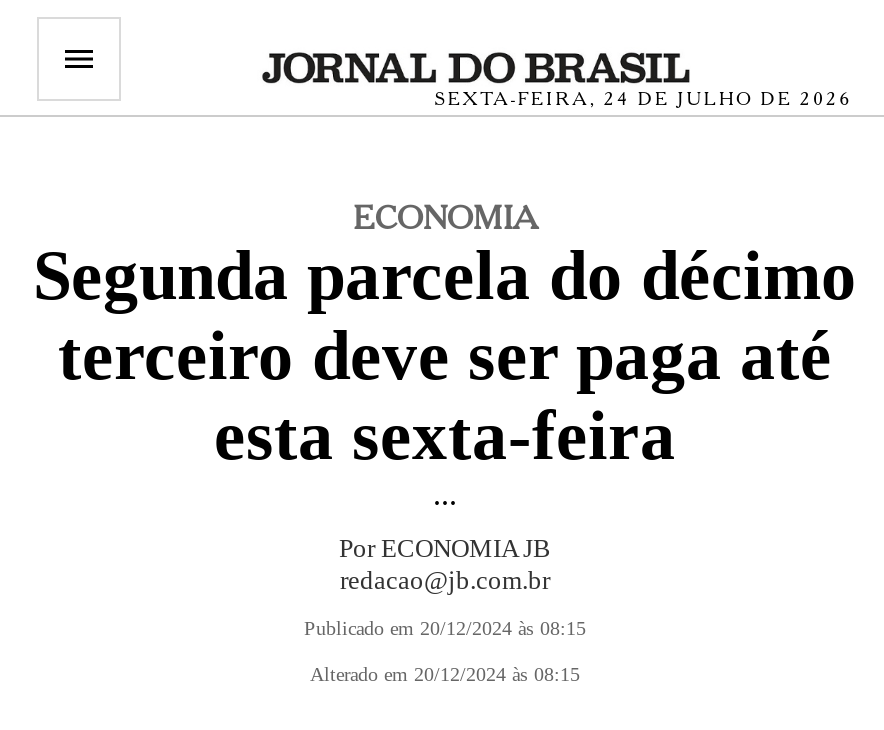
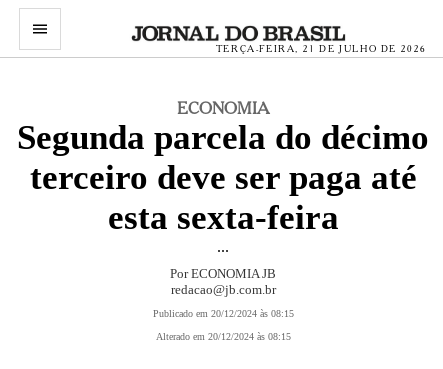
[435,87,853,109] SEXTA-FEIRA, 24 DE JULHO DE 2026 -> [216,43,427,54] TERÇA-FEIRA, 21 DE JULHO DE 2026

